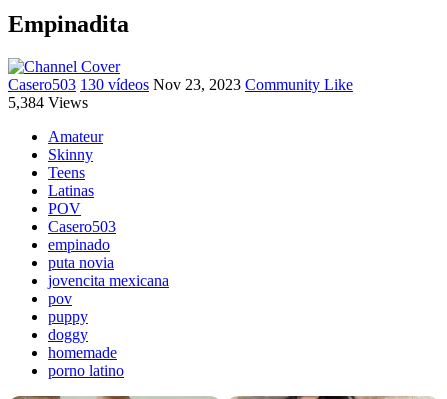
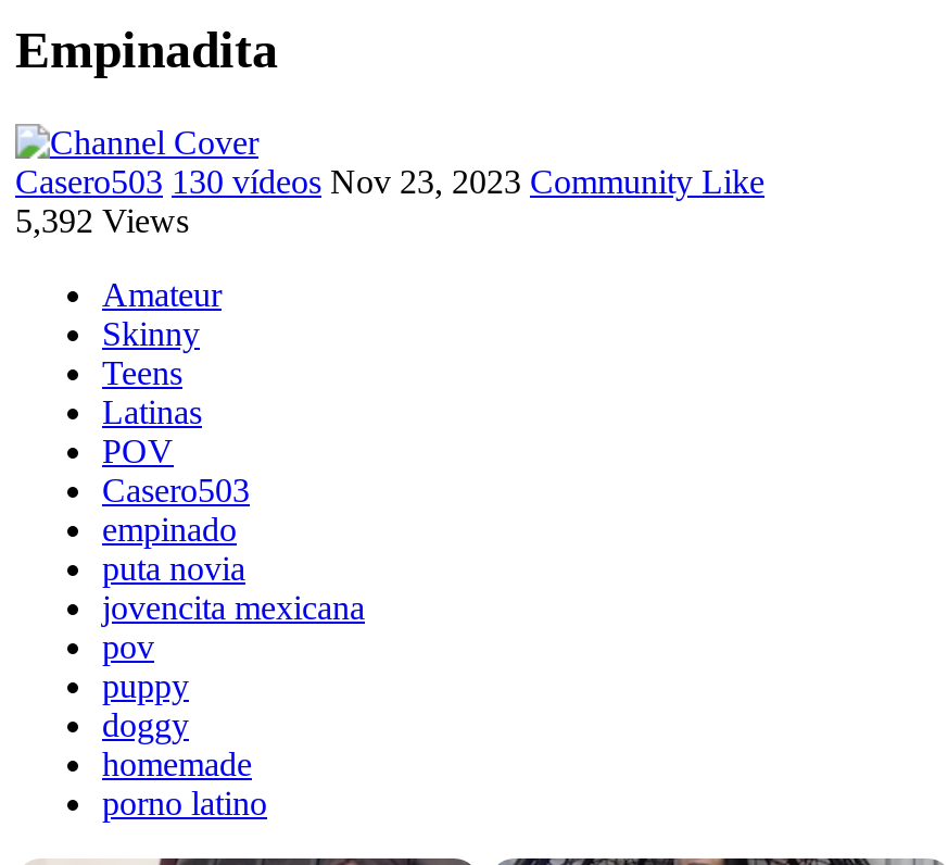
[8,94,88,111] 5,384 Views -> [15,202,189,239] 5,392 Views

